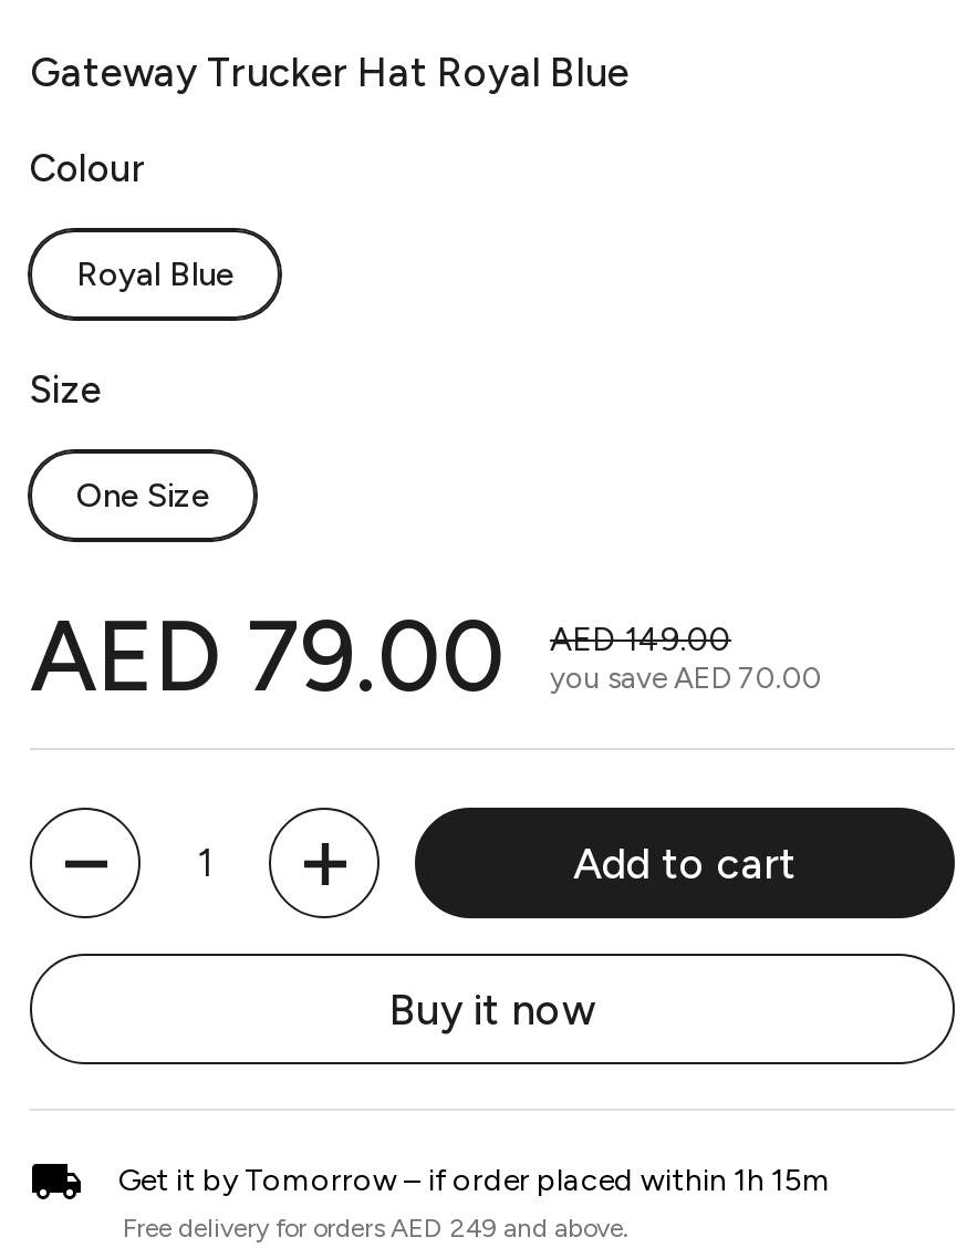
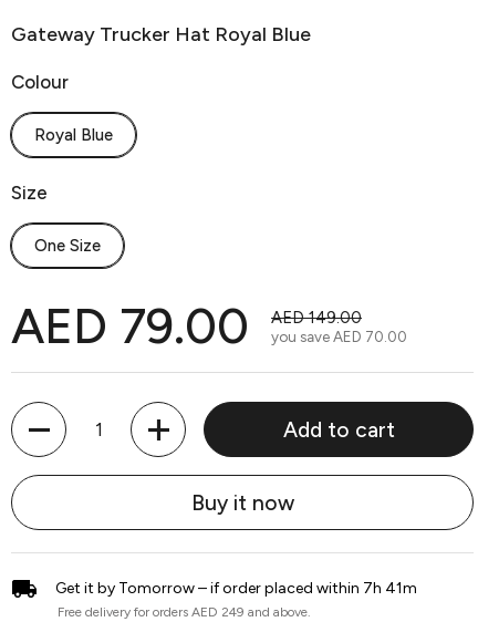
[118,1161,831,1198] Get it by Tomorrow – if order placed within 1h 15m -> [55,578,417,597] Get it by Tomorrow – if order placed within 7h 41m

